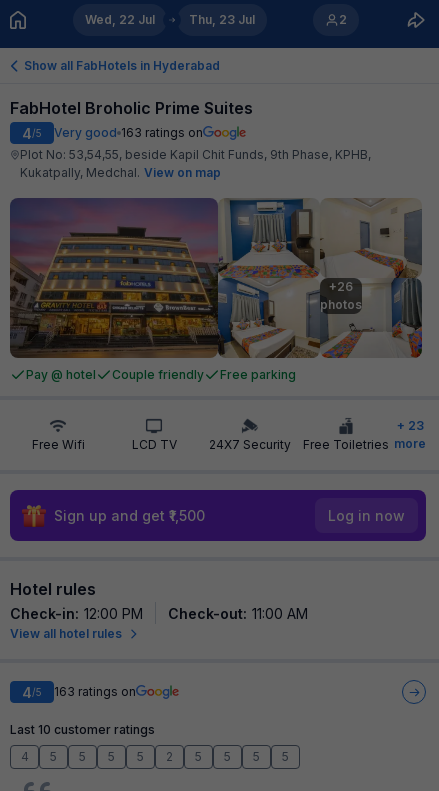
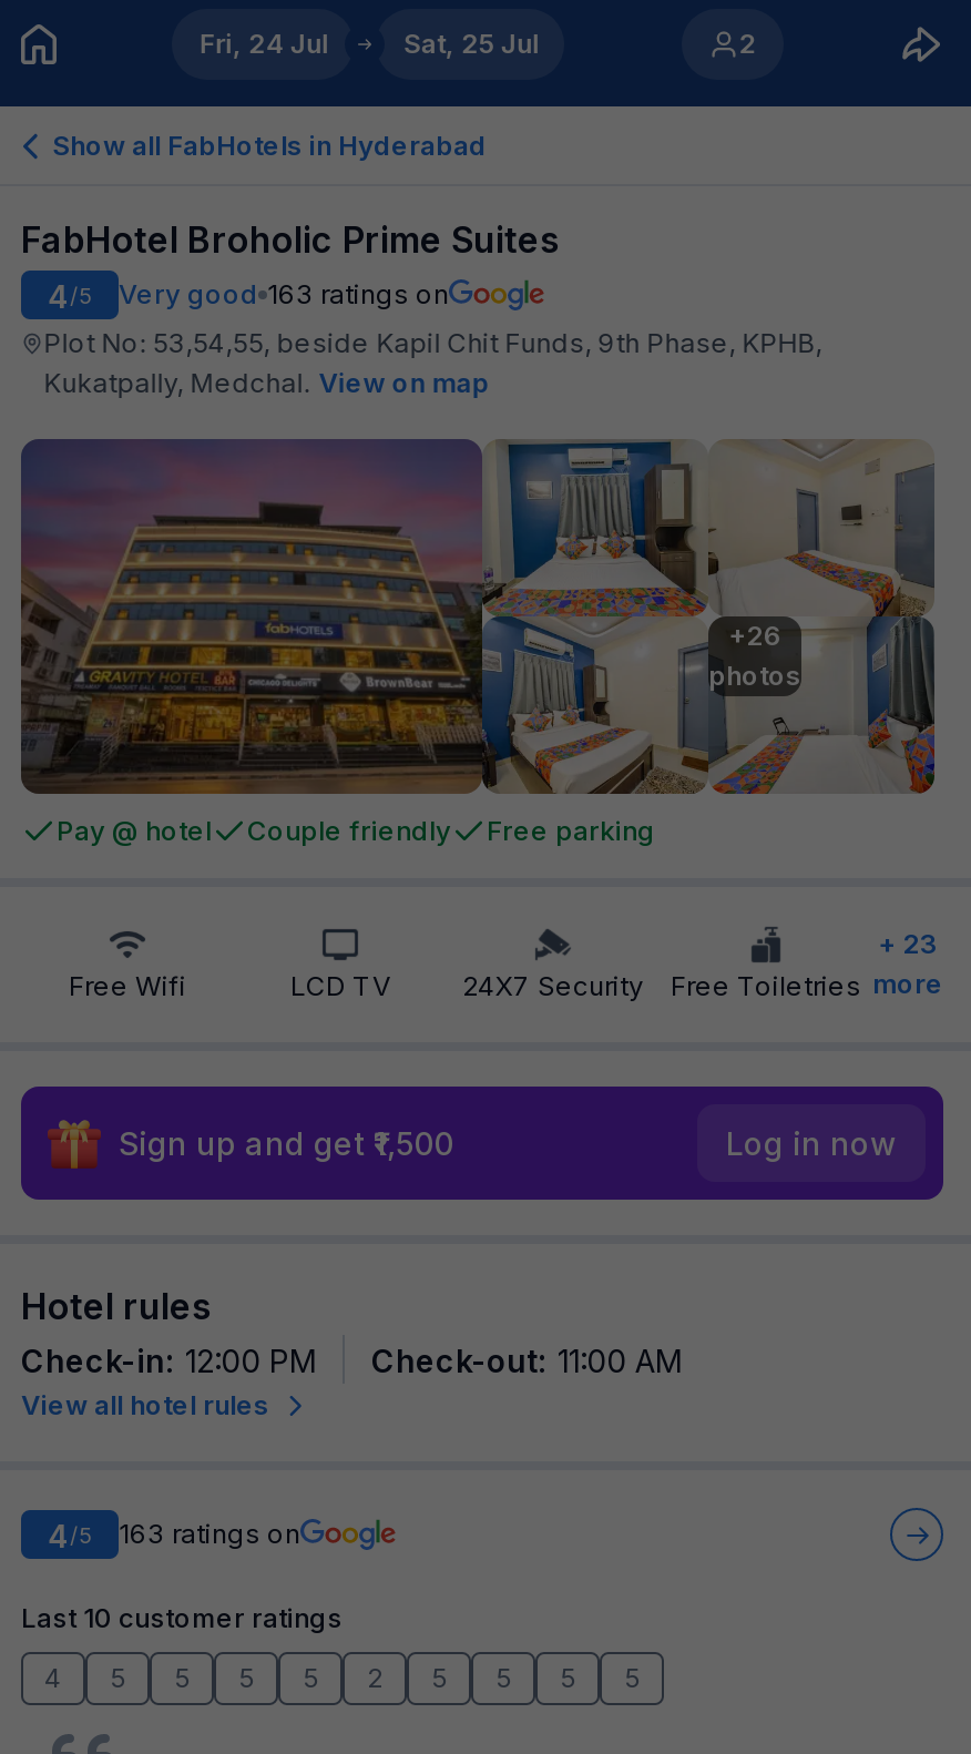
[85,12,155,27] Wed, 22 Jul -> [199,27,328,60] Fri, 24 Jul
[189,12,255,27] Thu, 23 Jul -> [403,27,538,60] Sat, 25 Jul

